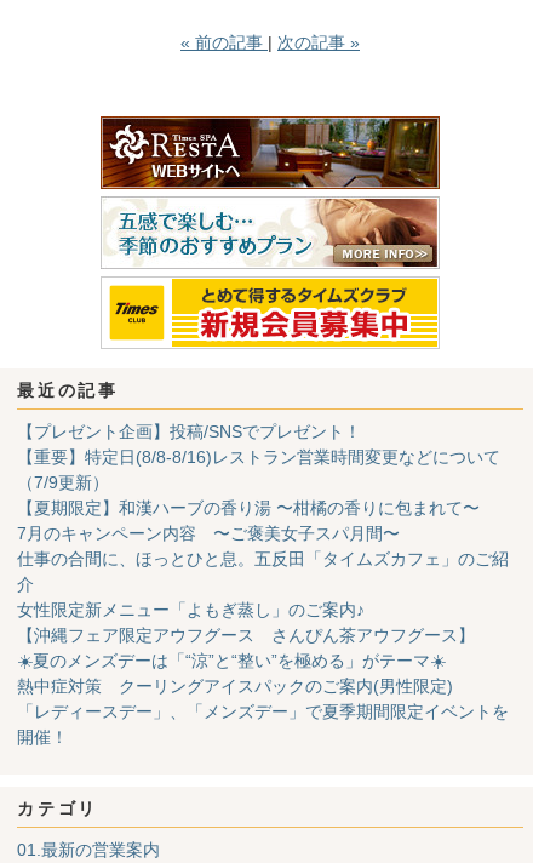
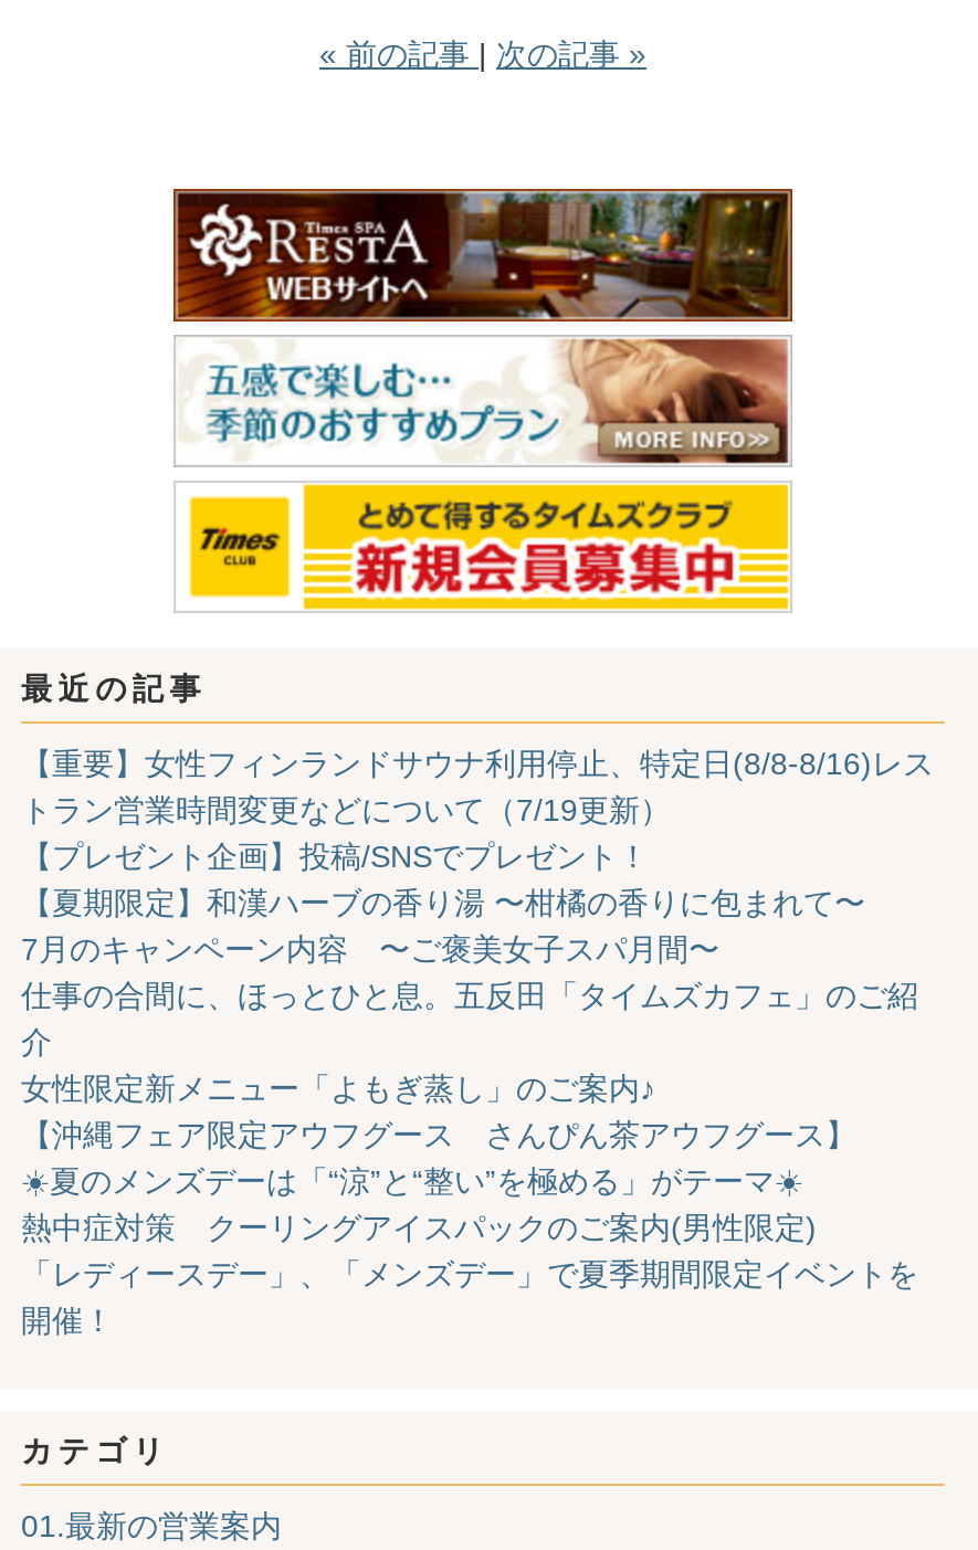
none -> [21,746,934,827] 【重要】女性フィンランドサウナ利用停止、特定日(8/8-8/16)レス | トラン営業時間変更などについて（7/19更新）
moved [17,422,361,441] -> [21,838,649,874]: 【プレゼント企画】投稿/SNSでプレゼント！
[17,447,500,492] 【重要】特定日(8/8-8/16)レストラン営業時間変更などについて | （7/9更新） -> none

